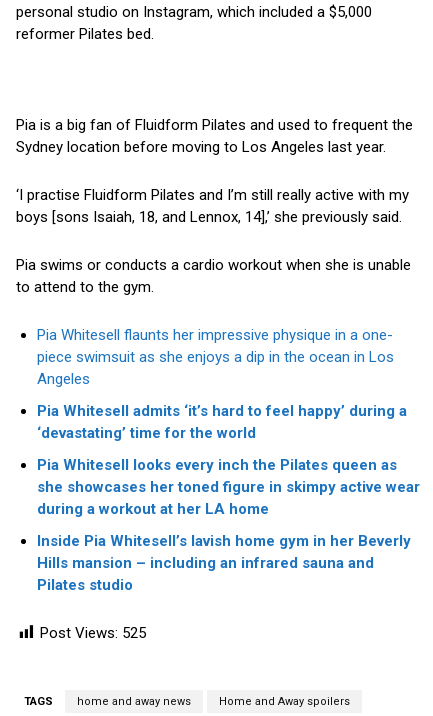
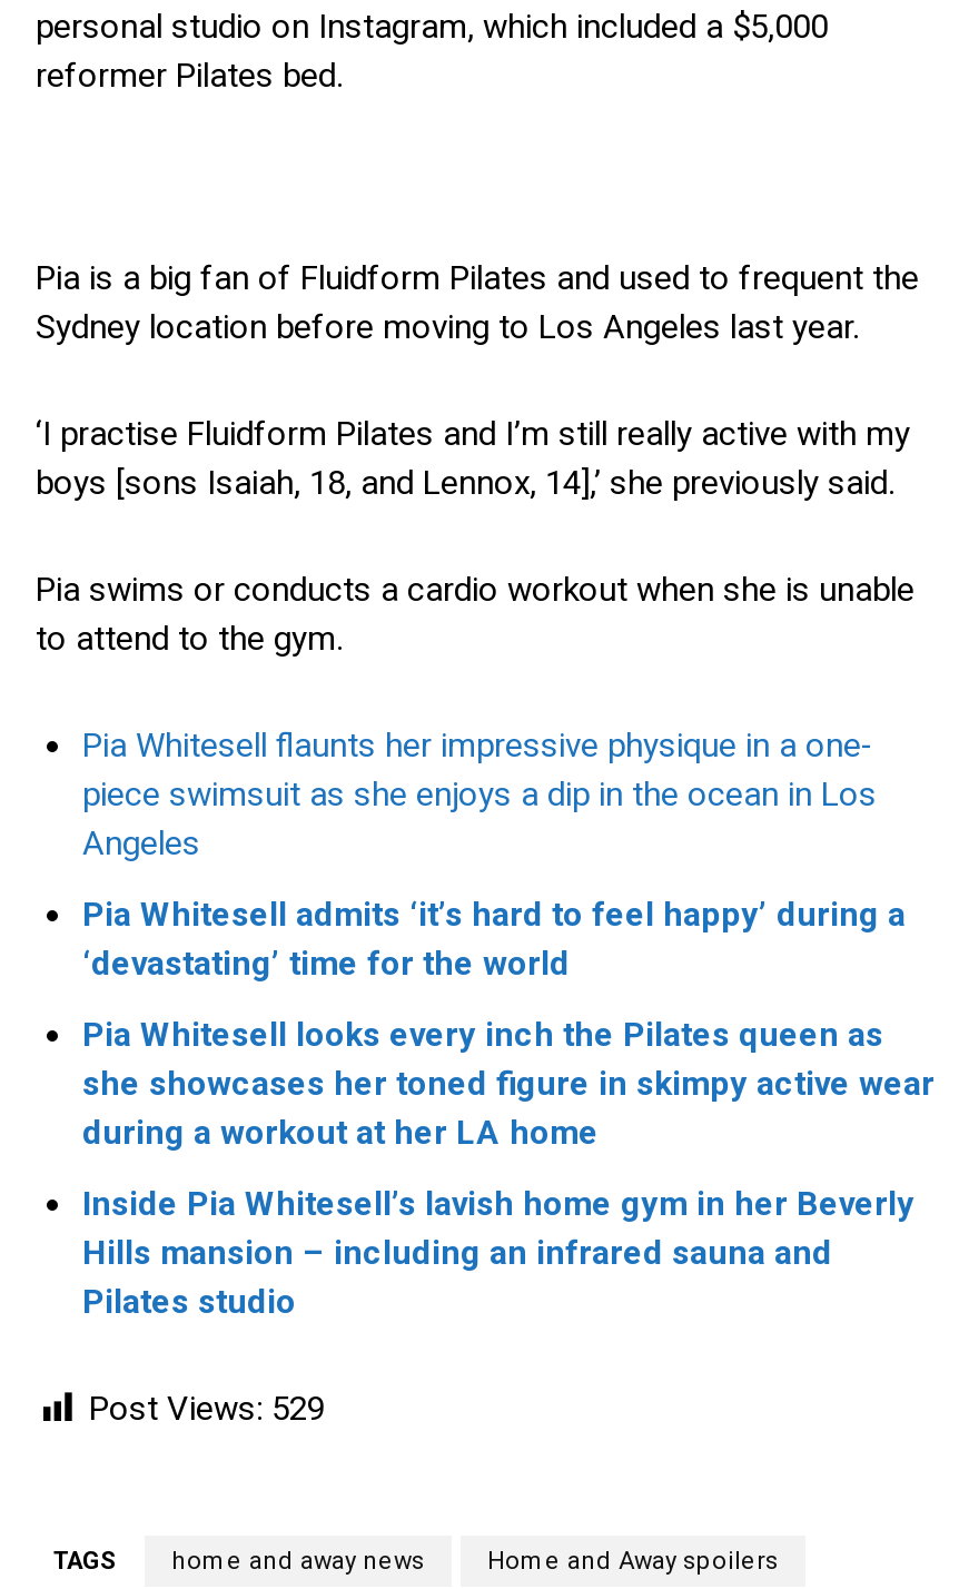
[40,624,146,642] Post Views: 525 -> [89,1389,325,1429] Post Views: 529

